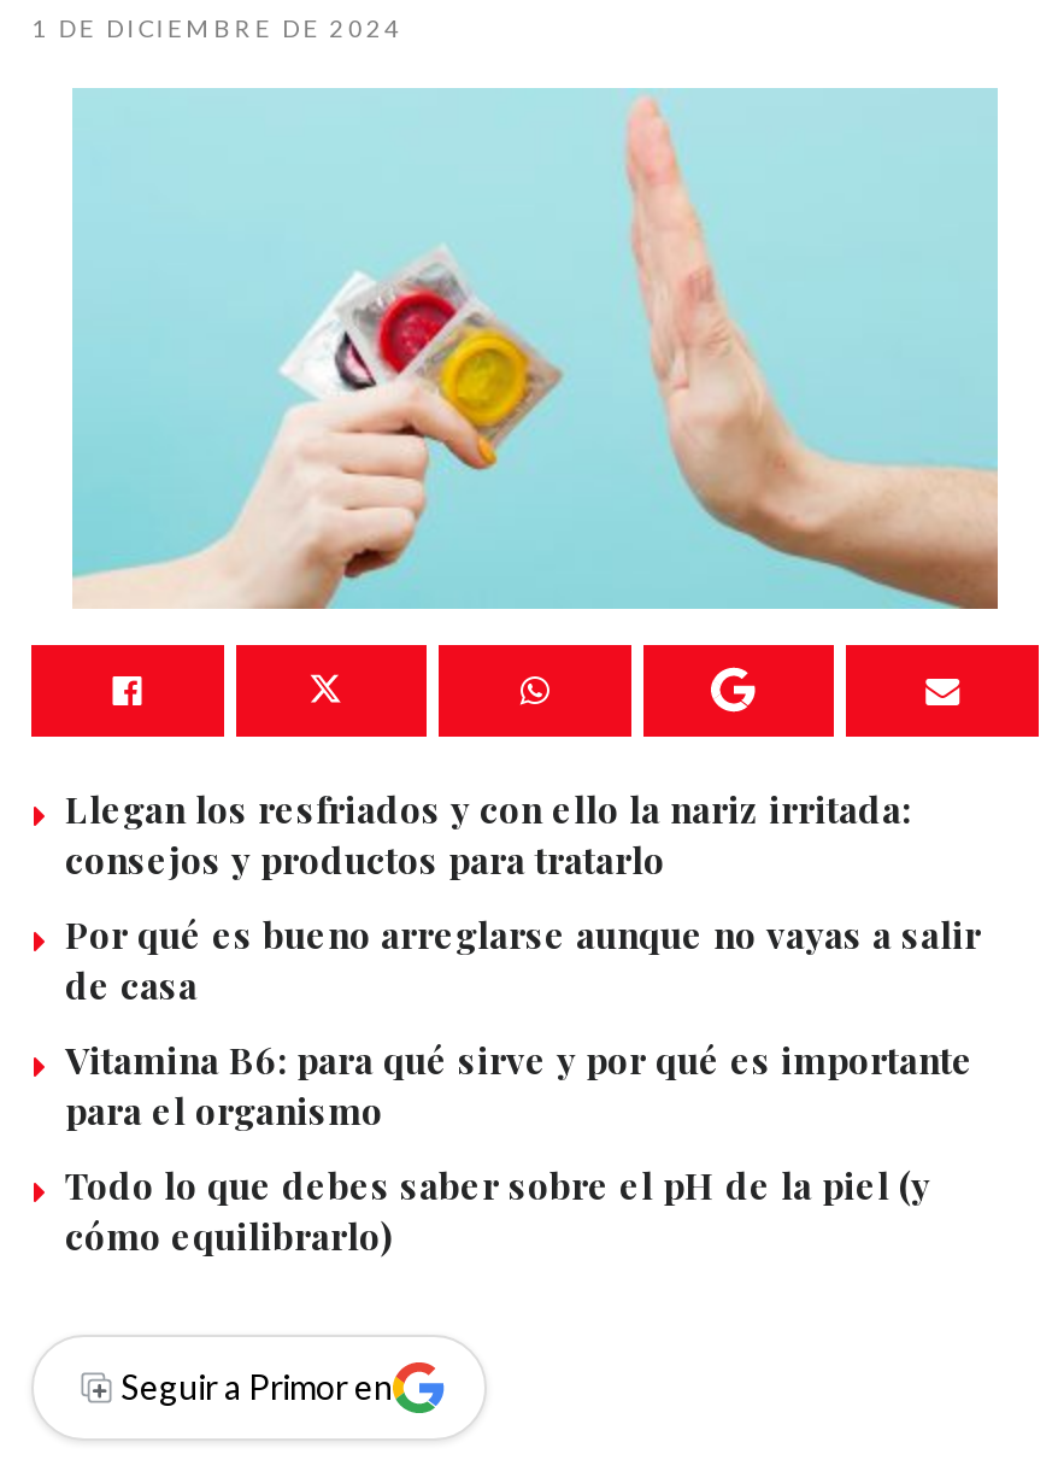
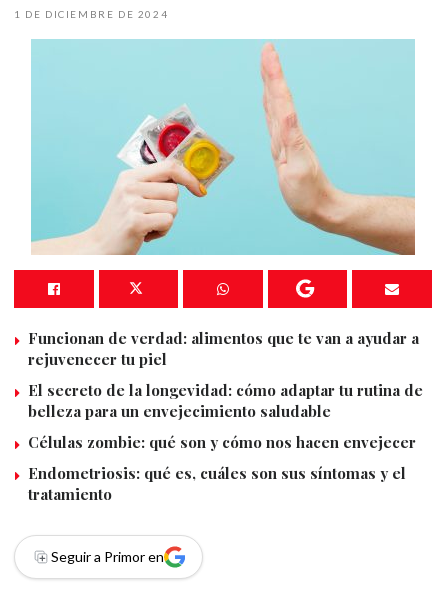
[65,784,911,883] Llegan los resfriados y con ello la nariz irritada: | consejos y productos para tratarlo -> [28,328,419,369] Funcionan de verdad: alimentos que te van a ayudar a | rejuvenecer tu piel
[65,910,981,1009] Por qué es bueno arreglarse aunque no vayas a salir | de casa -> [28,380,423,421] El secreto de la longevidad: cómo adaptar tu rutina de | belleza para un envejecimiento saludable
[65,1035,974,1134] Vitamina B6: para qué sirve y por qué es importante | para el organismo -> [28,432,416,452] Células zombie: qué son y cómo nos hacen envejecer
[65,1161,930,1259] Todo lo que debes saber sobre el pH de la piel (y | cómo equilibrarlo) -> [28,463,406,504] Endometriosis: qué es, cuáles son sus síntomas y el | tratamiento

